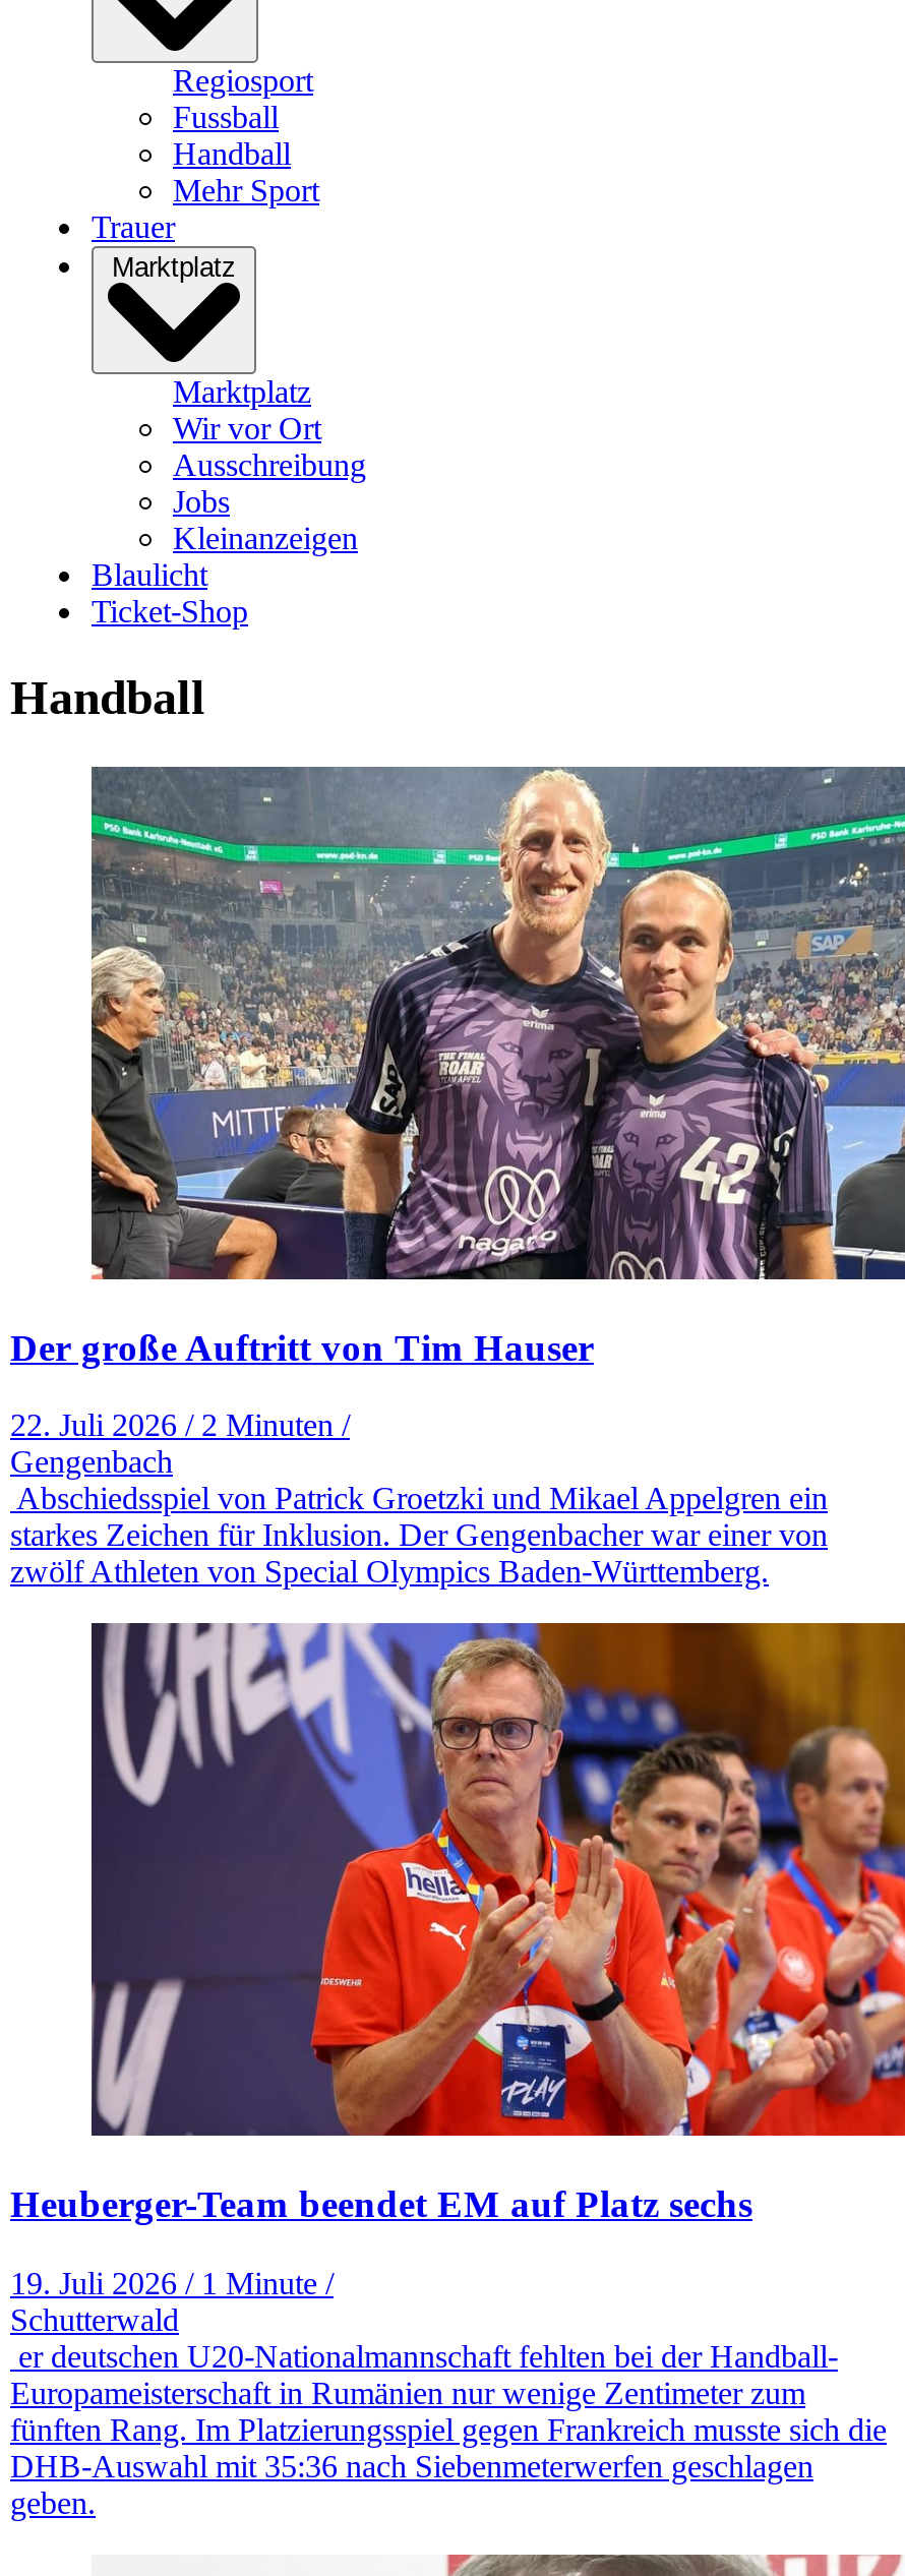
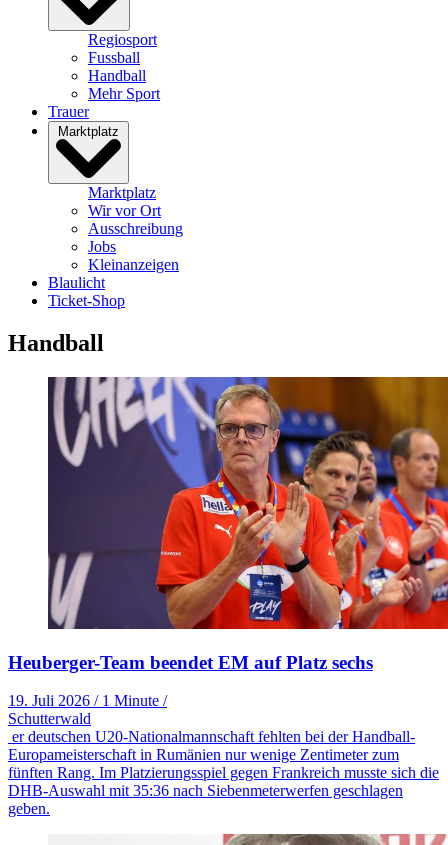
[10,765,899,1590] [image] | Der große Auftritt von Tim Hauser | 22. Juli 2026 / 2 Minuten / | Gengenbach | Abschiedsspiel von Patrick Groetzki und Mikael Appelgren ein | starkes Zeichen für Inklusion. Der Gengenbacher war einer von | zwölf Athleten von Special Olympics Baden-Württemberg. -> none

